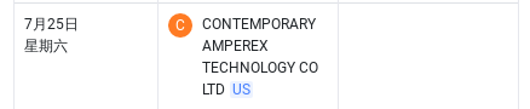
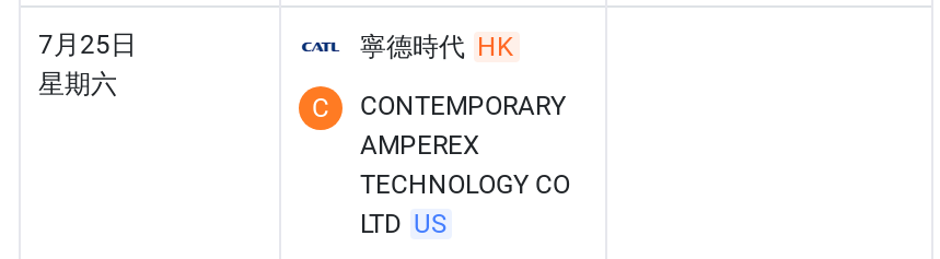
none -> [360,32,514,63] 寧德時代 HK

